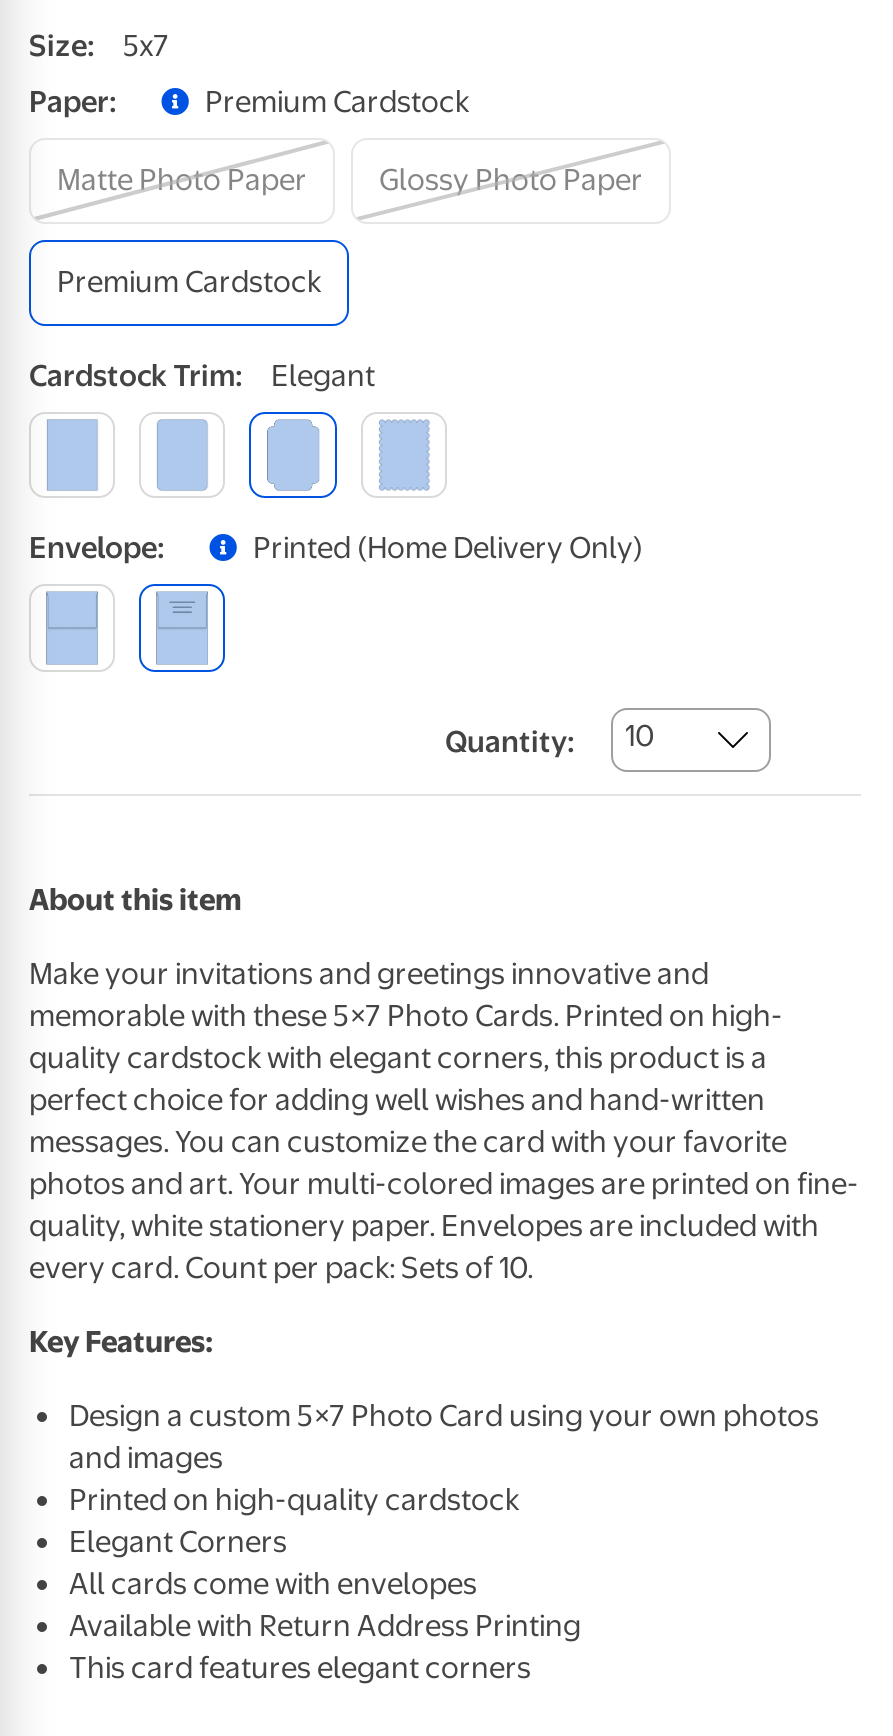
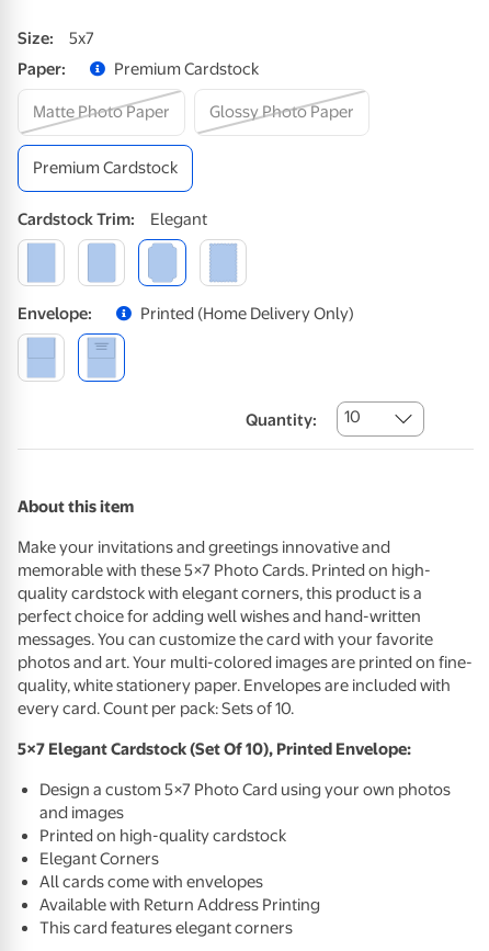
[29,1323,213,1359] Key Features: -> [18,739,411,758] 5×7 Elegant Cardstock (Set Of 10), Printed Envelope:

